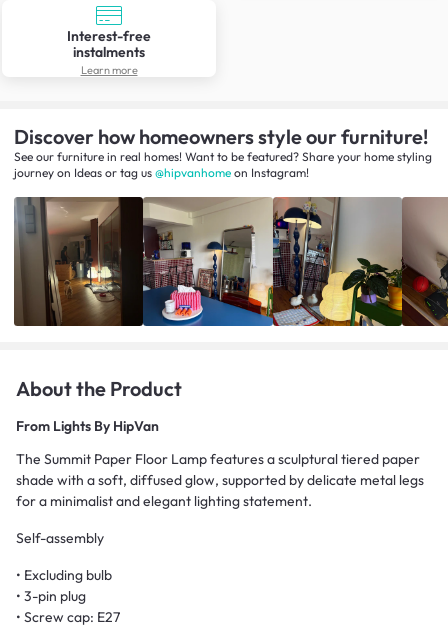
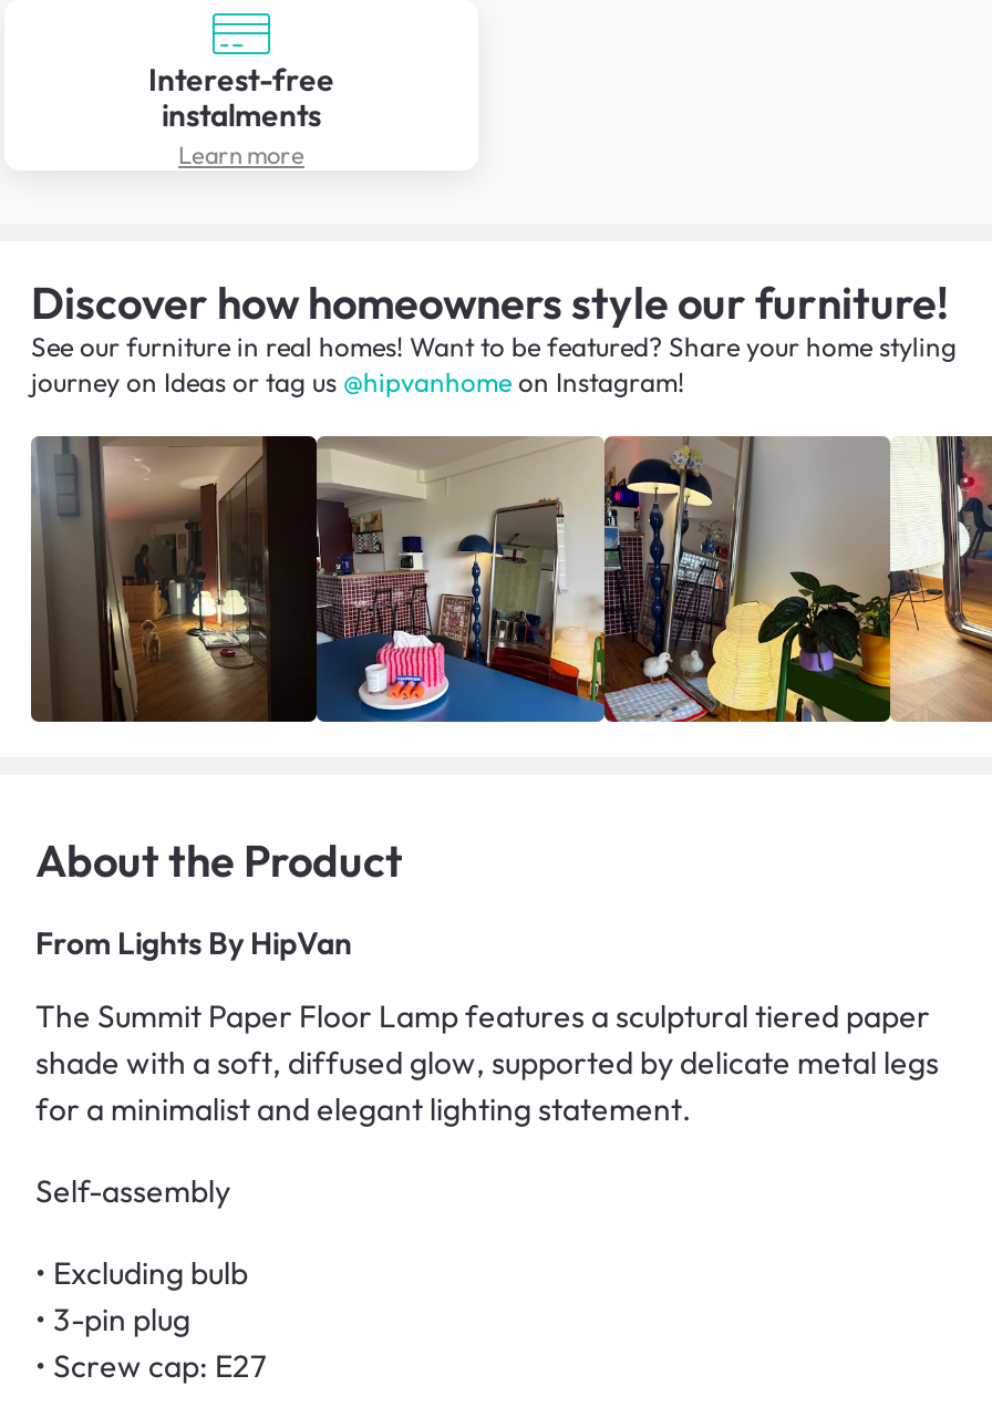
[401,197,445,326] [image] -> [888,436,985,722] [image]

